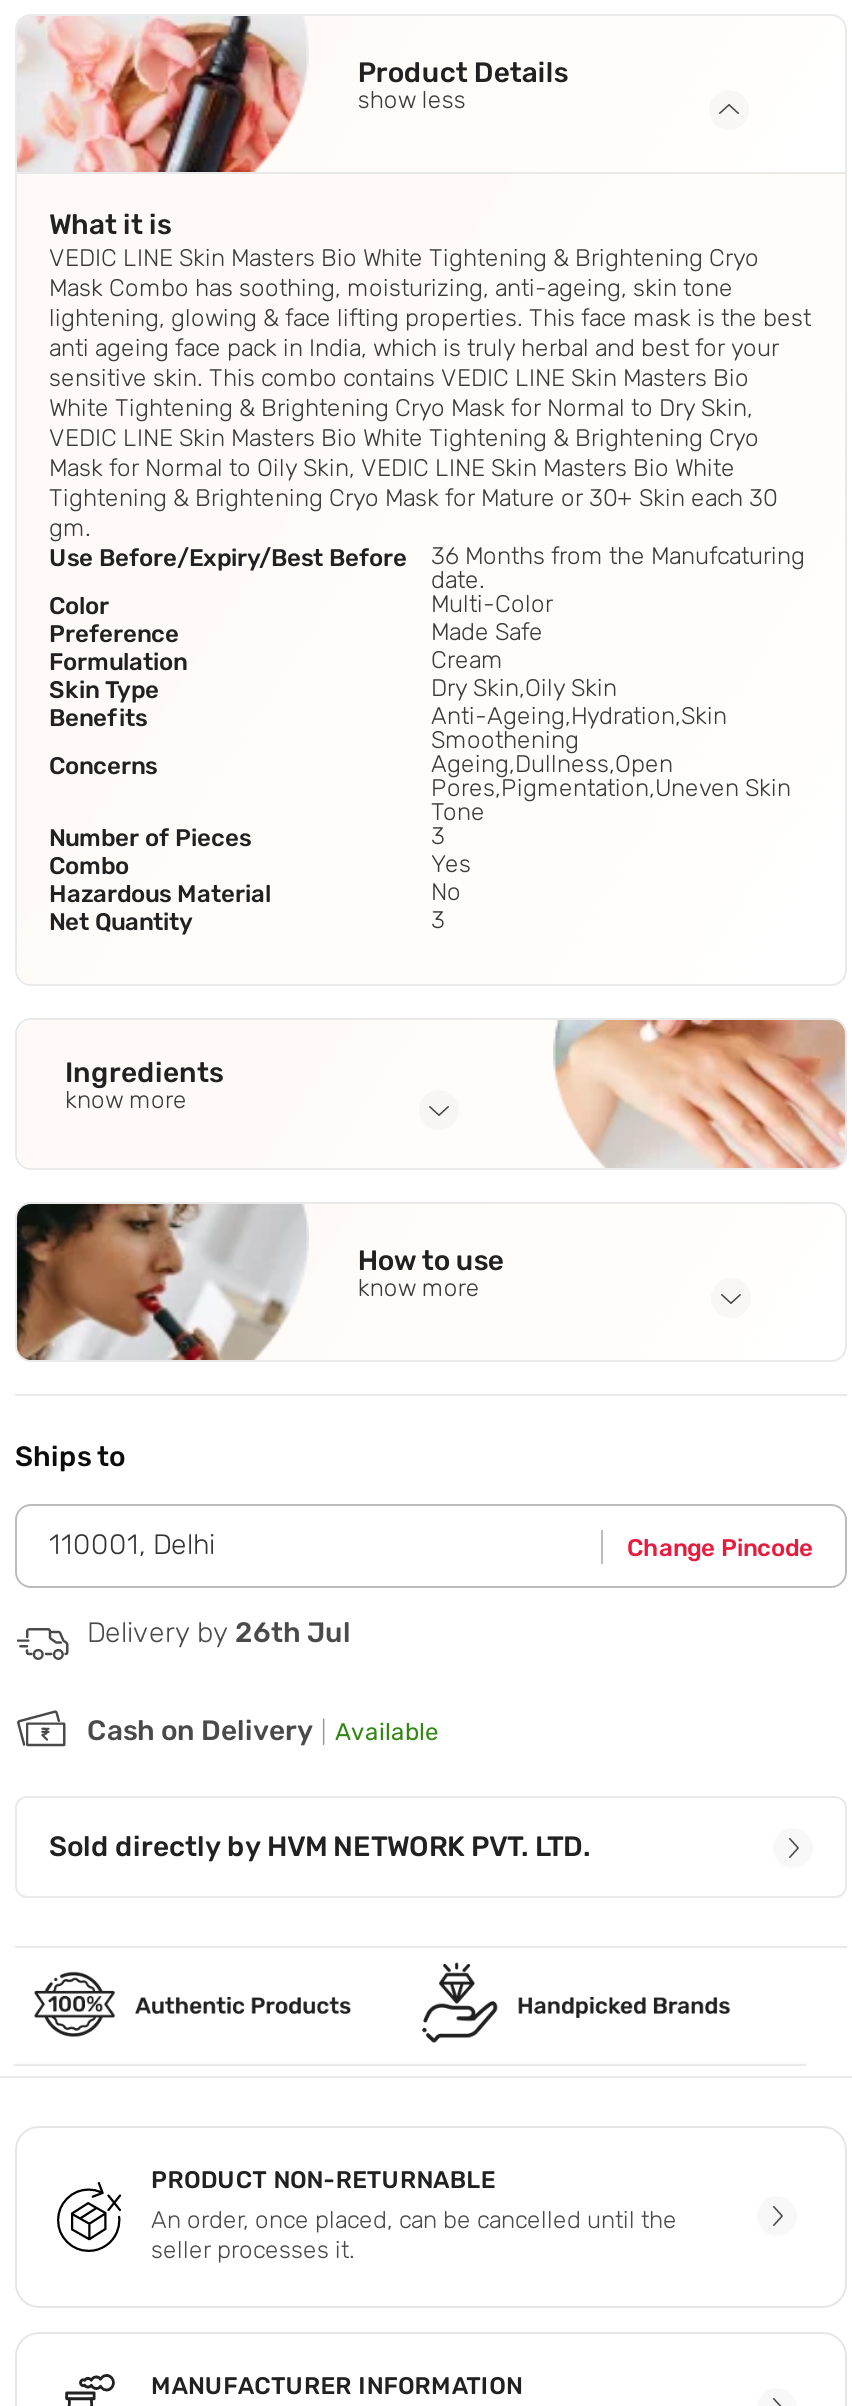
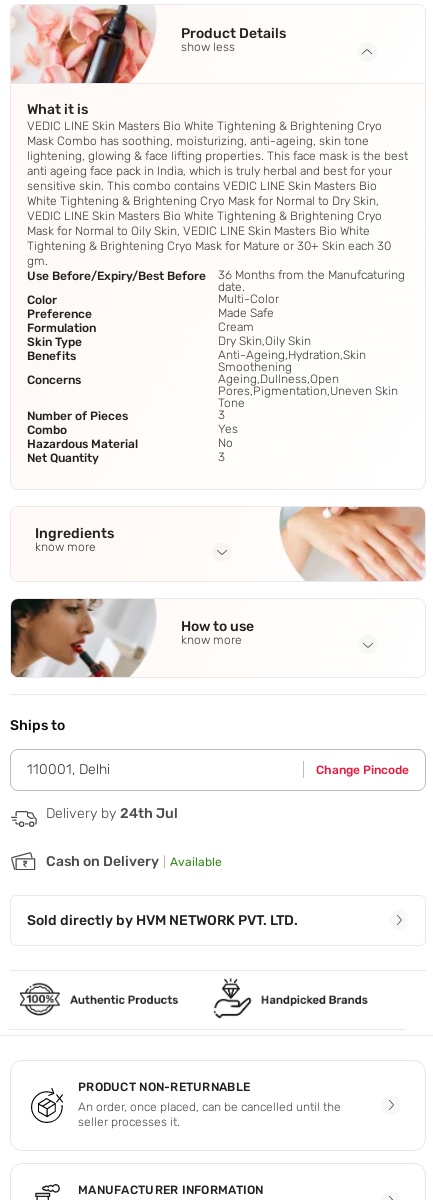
[87,1616,351,1650] Delivery by 26th Jul -> [46,805,178,822] Delivery by 24th Jul

